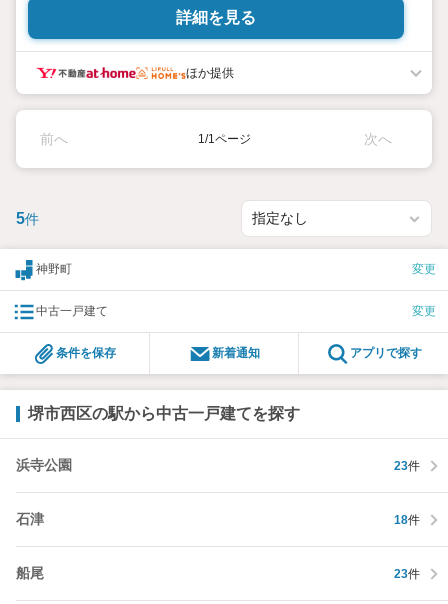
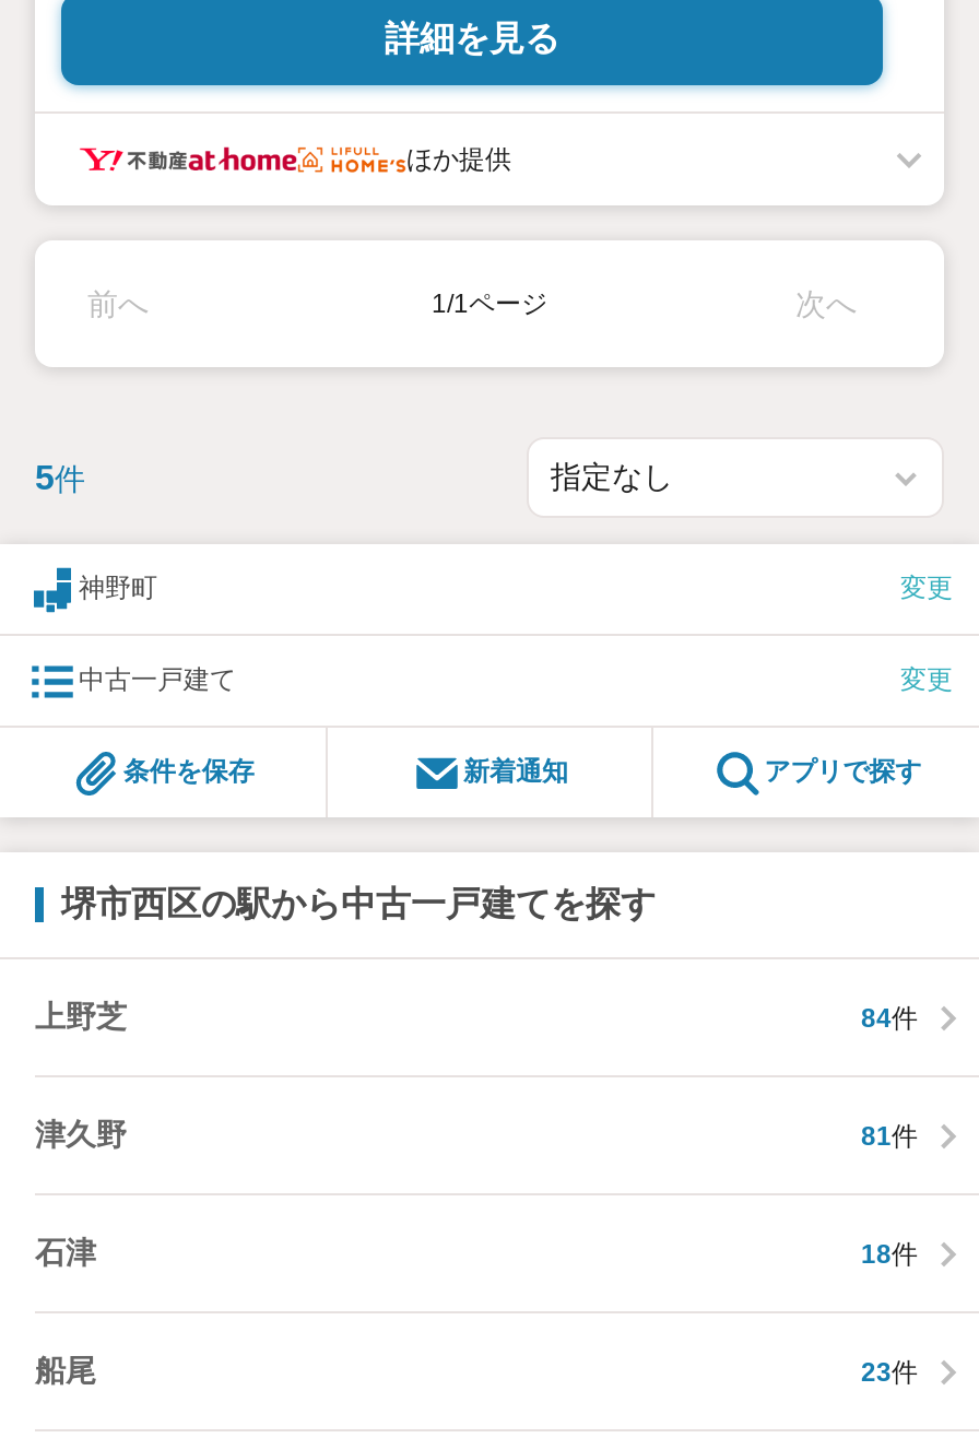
[16,457,420,473] 浜寺公園 | 23件 -> [35,999,918,1152] 上野芝 | 84件 | 津久野 | 81件

